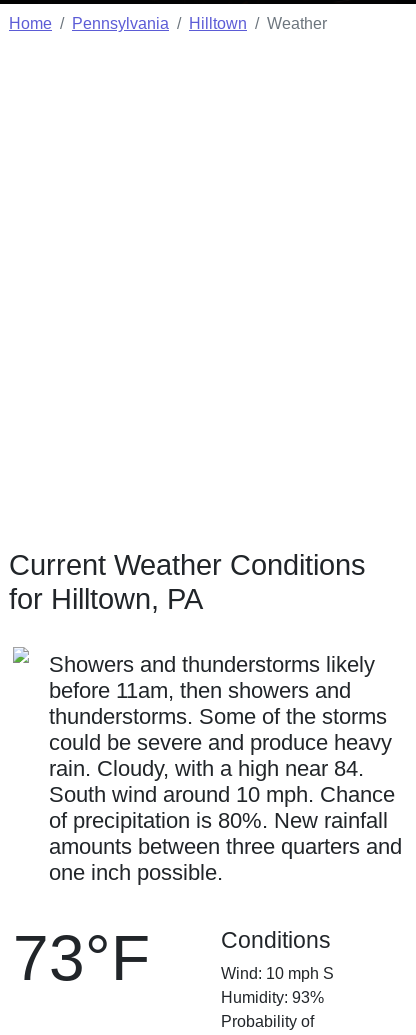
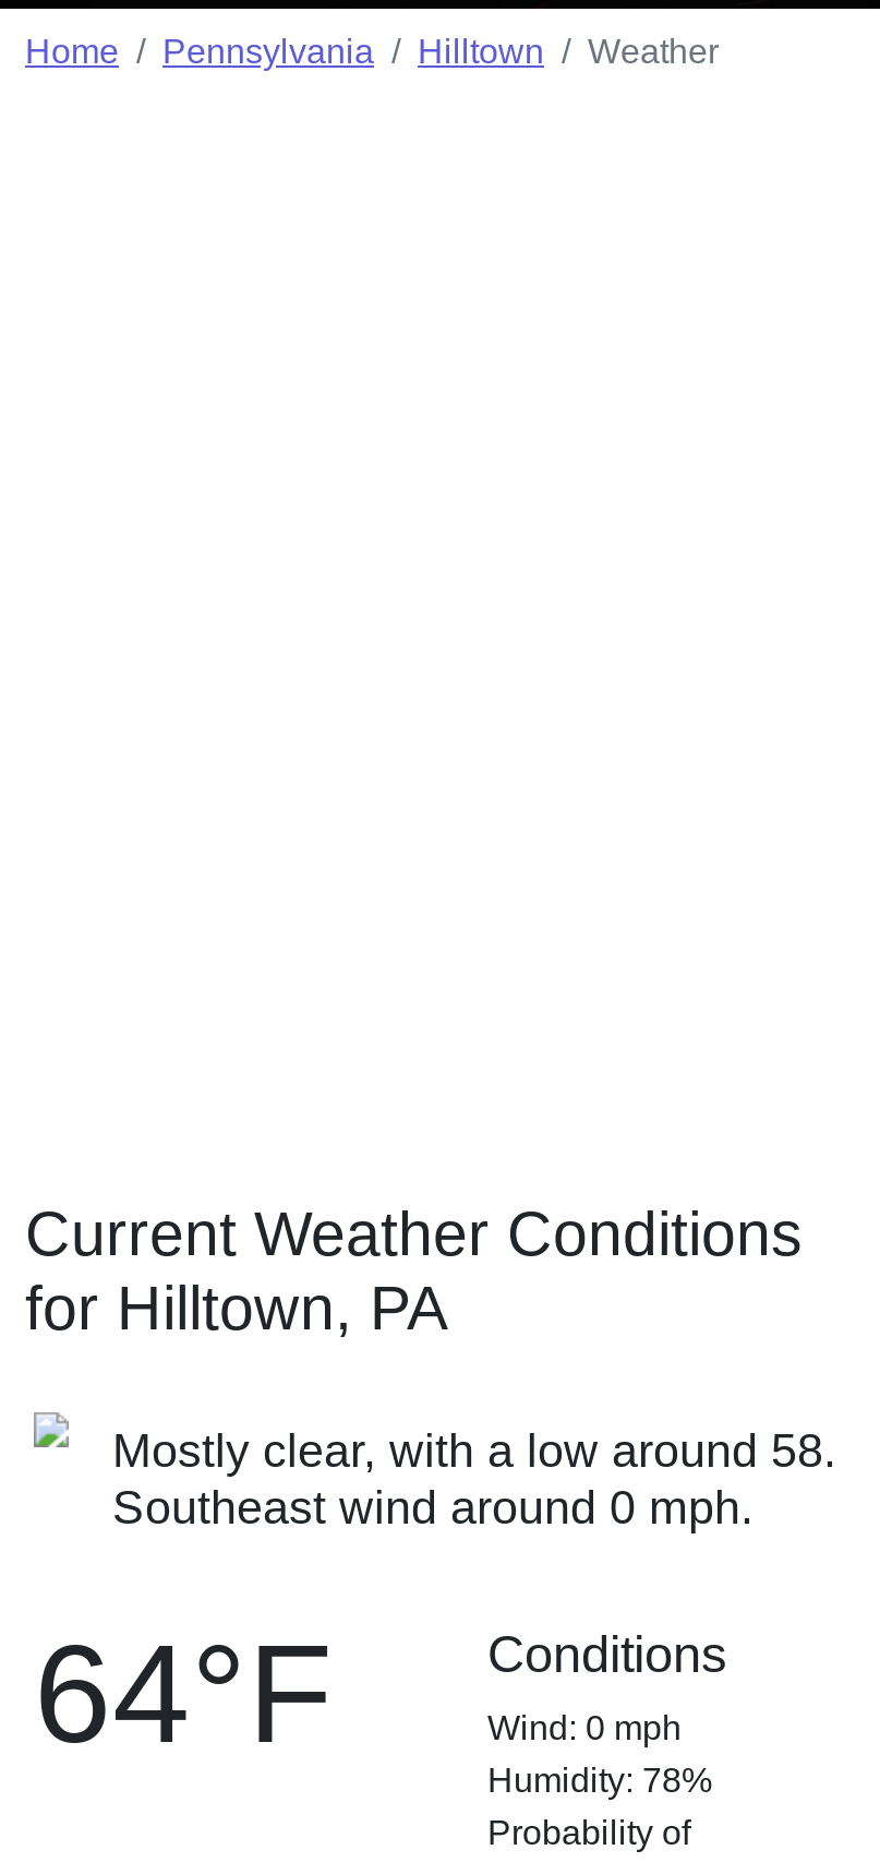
[49,652,402,885] Showers and thunderstorms likely | before 11am, then showers and | thunderstorms. Some of the storms | could be severe and produce heavy | rain. Cloudy, with a high near 84. | South wind around 10 mph. Chance | of precipitation is 80%. New rainfall | amounts between three quarters and | one inch possible. -> [112,1423,836,1535] Mostly clear, with a low around 58. | Southeast wind around 0 mph.
[13,922,150,994] 73°F -> [34,1615,333,1773] 64°F
[221,965,334,1006] Wind: 10 mph S | Humidity: 93% -> [487,1709,712,1799] Wind: 0 mph | Humidity: 78%

